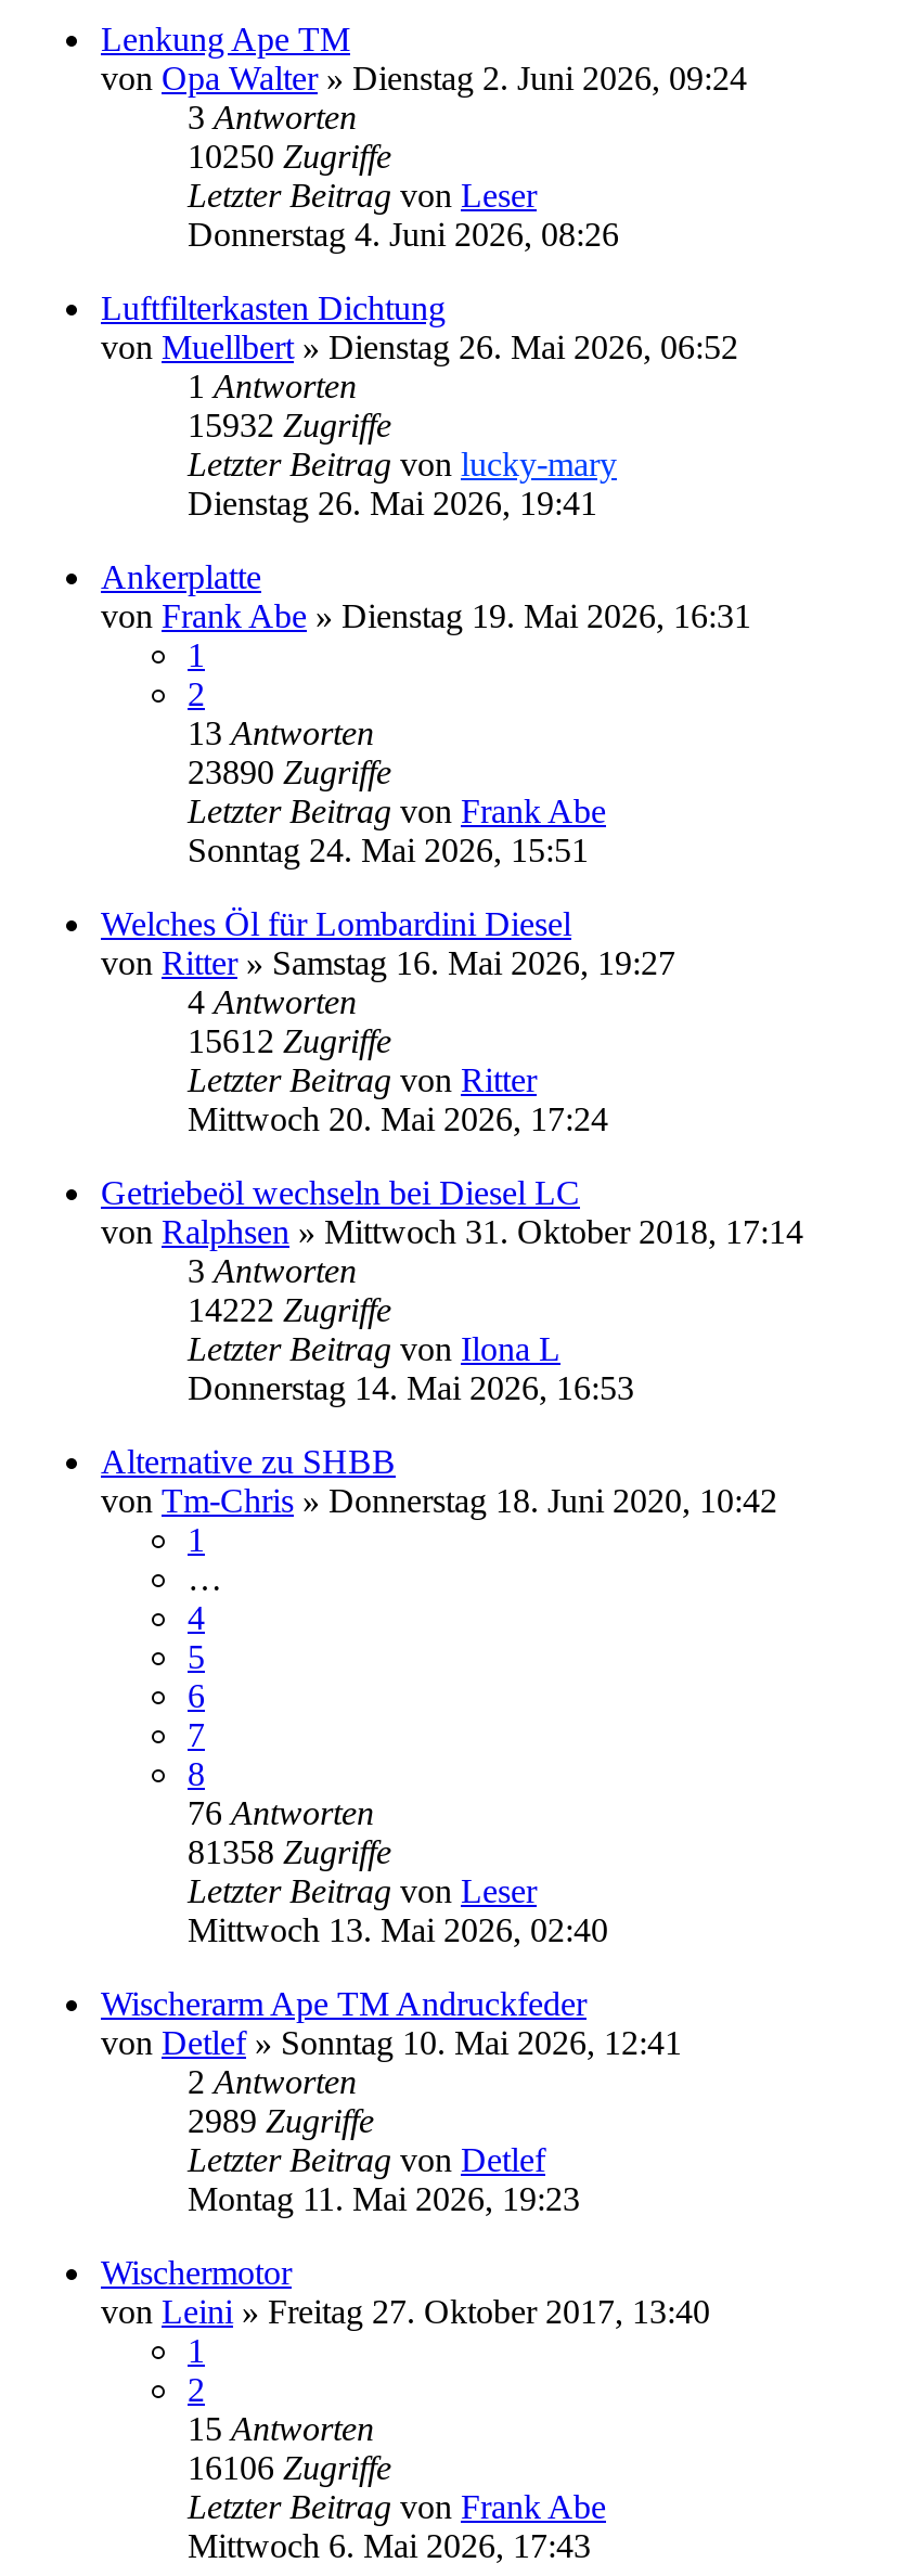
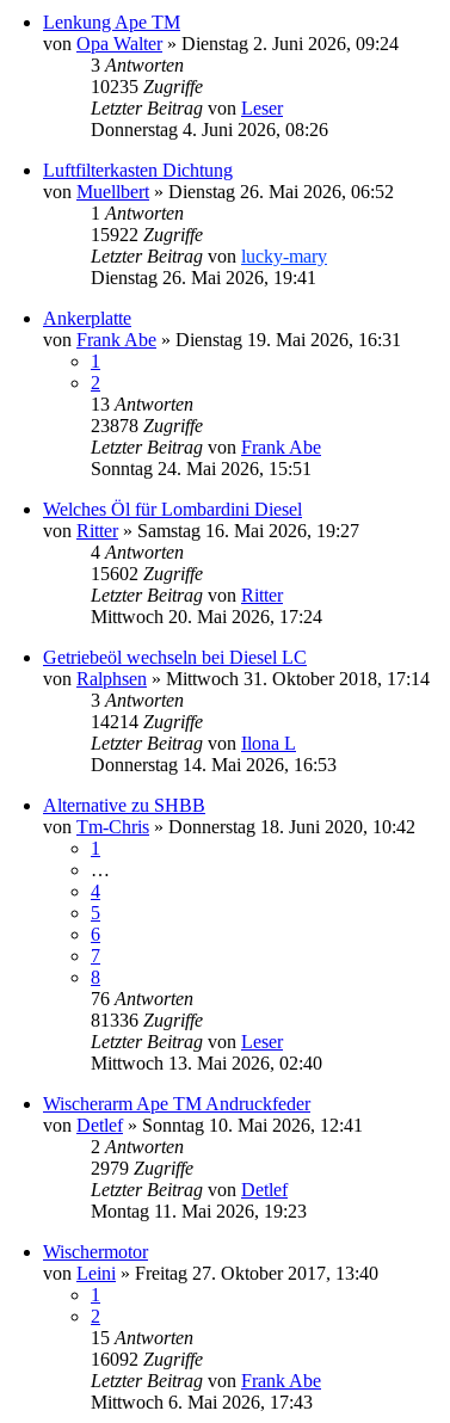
[188,138,391,175] 10250 Zugriffe -> [91,76,203,97] 10235 Zugriffe
[188,407,391,443] 15932 Zugriffe -> [91,224,203,245] 15922 Zugriffe
[188,754,391,790] 23890 Zugriffe -> [91,415,203,436] 23878 Zugriffe
[188,1022,391,1059] 15612 Zugriffe -> [91,563,203,584] 15602 Zugriffe
[188,1291,391,1328] 14222 Zugriffe -> [91,711,203,732] 14214 Zugriffe
[188,1833,391,1870] 81358 Zugriffe -> [91,1010,203,1030] 81336 Zugriffe
[188,2102,374,2139] 2989 Zugriffe -> [91,1158,193,1178] 2979 Zugriffe
[188,2449,391,2486] 16106 Zugriffe -> [91,1349,203,1369] 16092 Zugriffe

